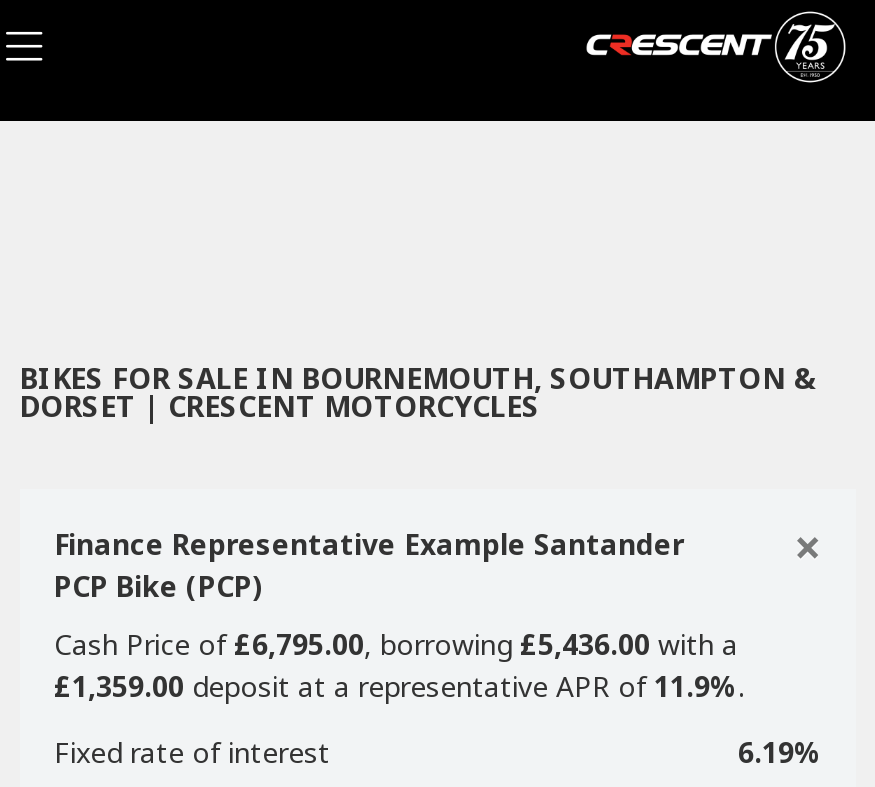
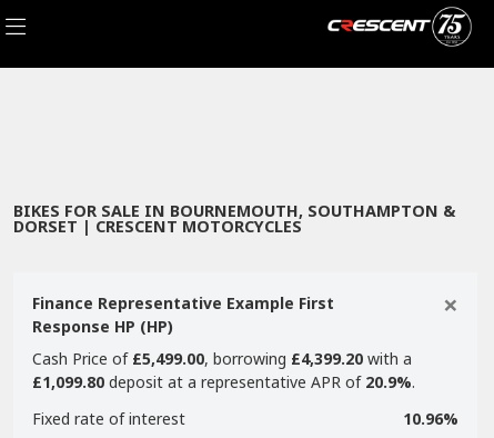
[54,525,684,605] Finance Representative Example Santander | PCP Bike (PCP) -> [32,292,334,337] Finance Representative Example First | Response HP (HP)
[54,625,738,663] Cash Price of £6,795.00, borrowing £5,436.00 with a -> [32,348,412,369] Cash Price of £5,499.00, borrowing £4,399.20 with a
[54,667,744,705] £1,359.00 deposit at a representative APR of 11.9%. -> [32,371,415,392] £1,099.80 deposit at a representative APR of 20.9%.
[738,733,822,771] 6.19% -> [403,408,458,429] 10.96%

